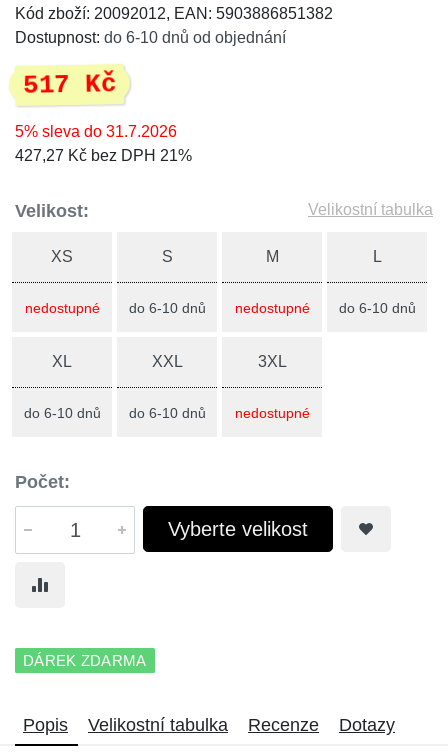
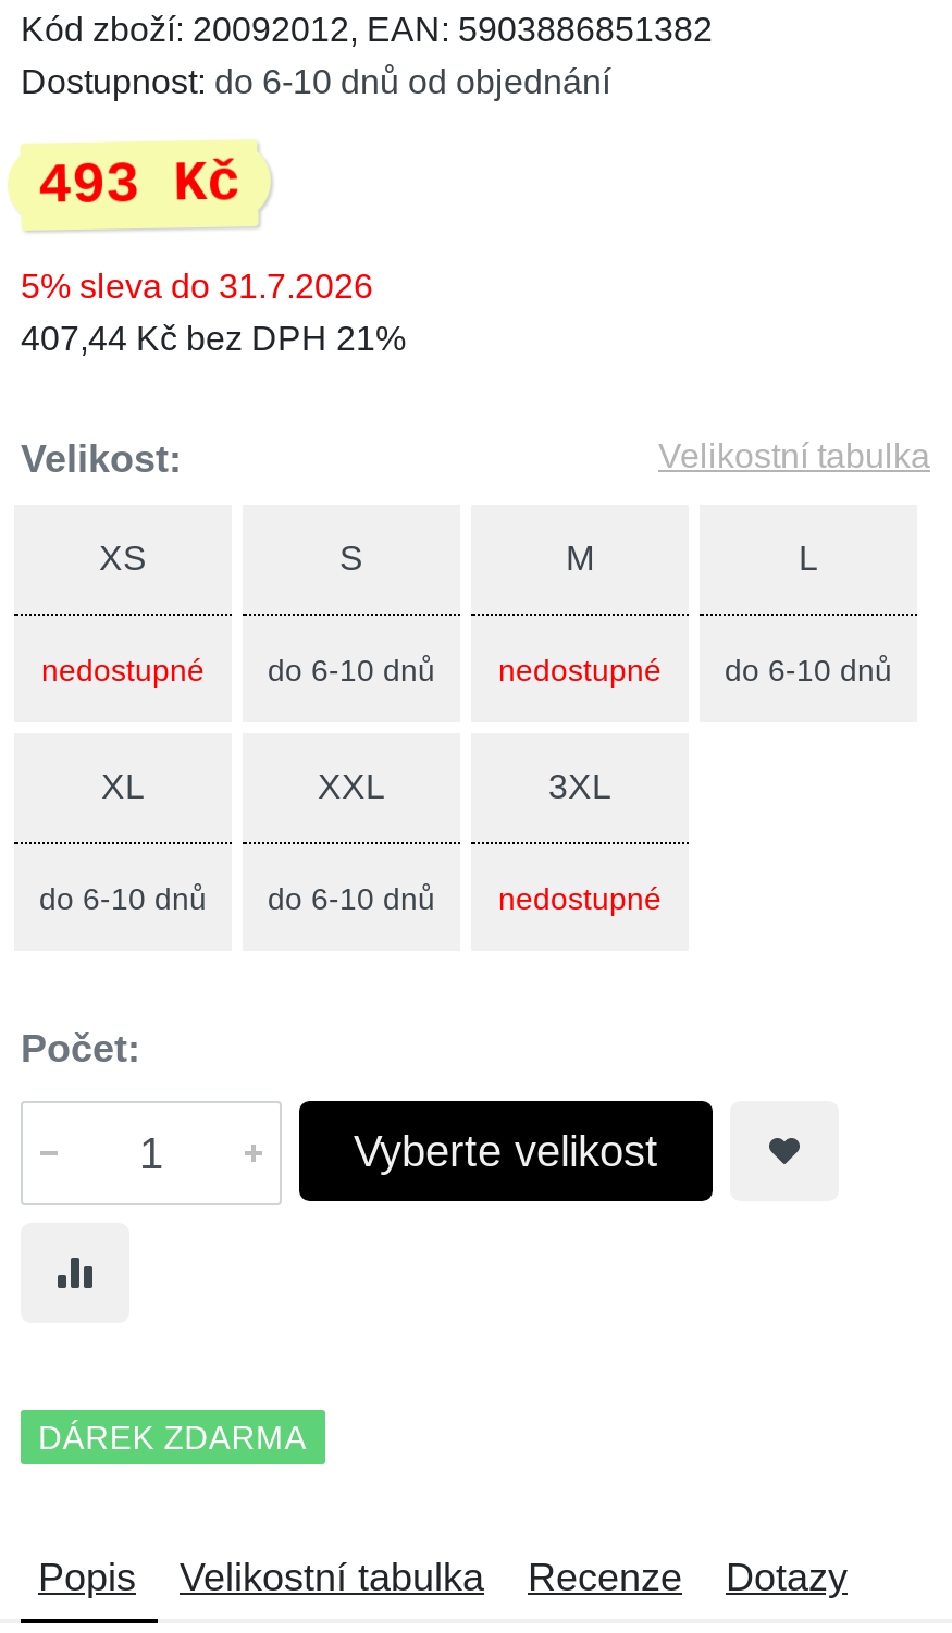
[23,69,116,101] 517 Kč -> [37,151,241,219] 493 Kč
[15,147,192,164] 427,27 Kč bez DPH 21% -> [21,320,406,357] 407,44 Kč bez DPH 21%

